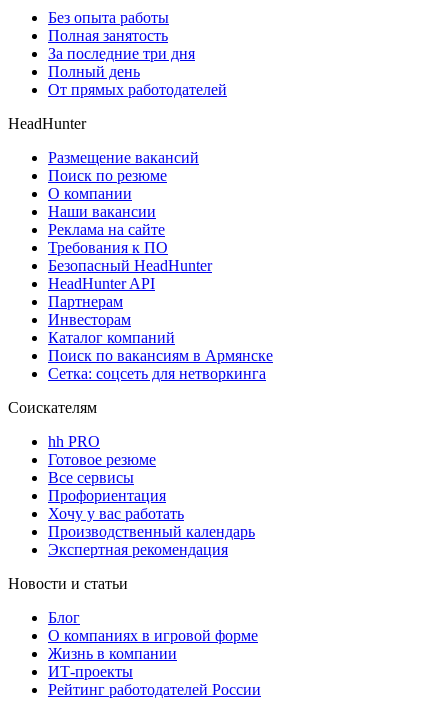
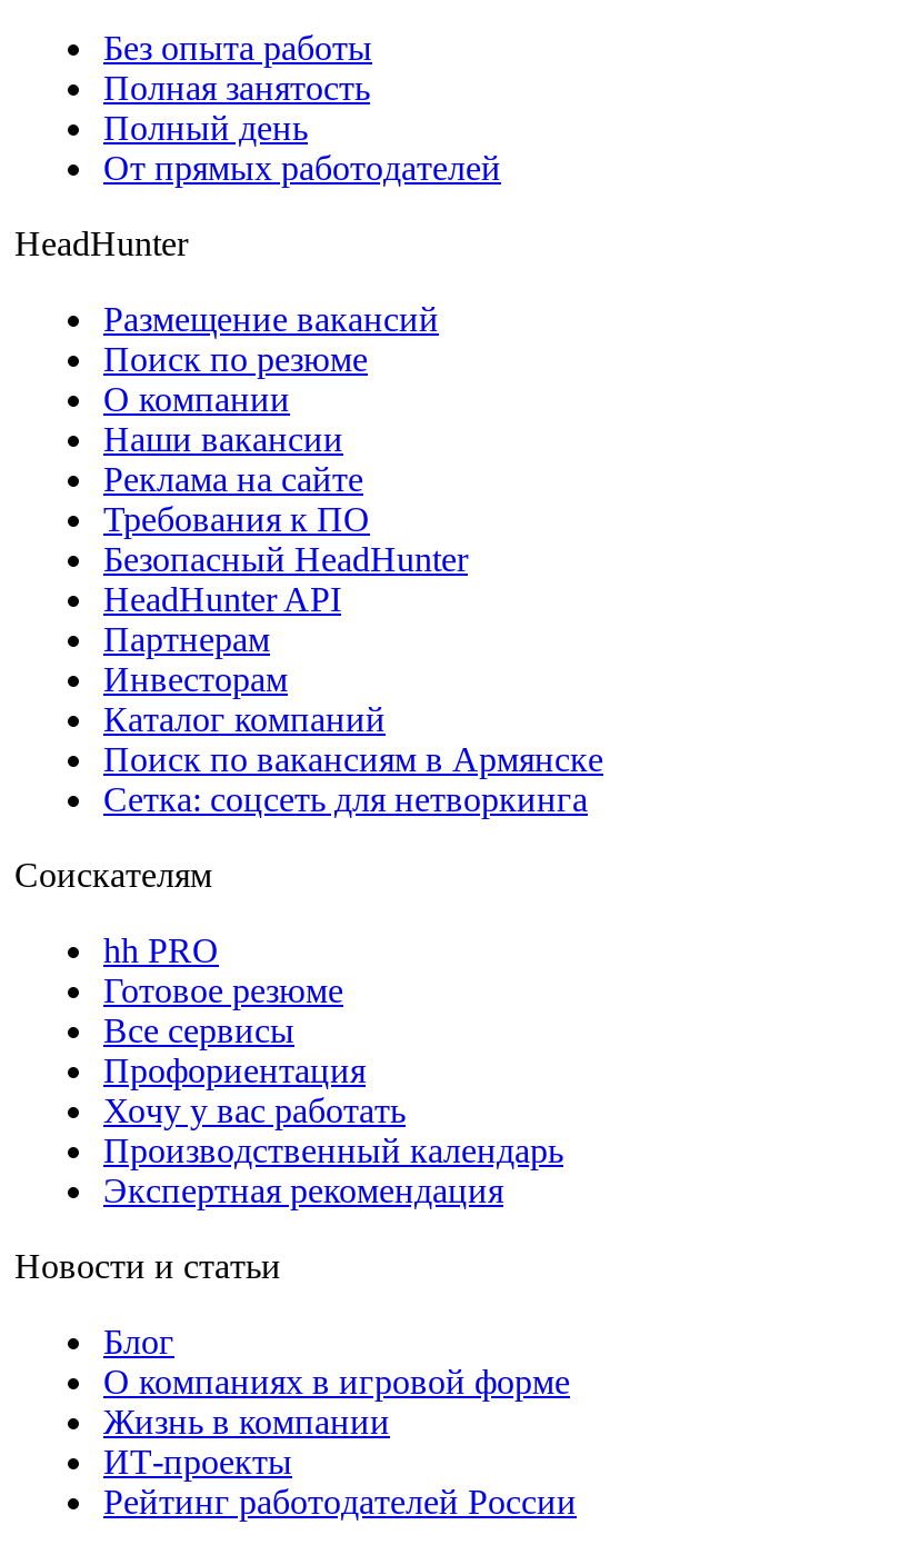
[48,45,195,62] За последние три дня -> none

